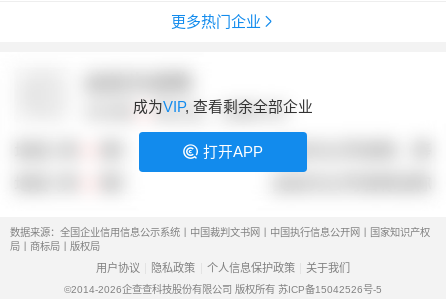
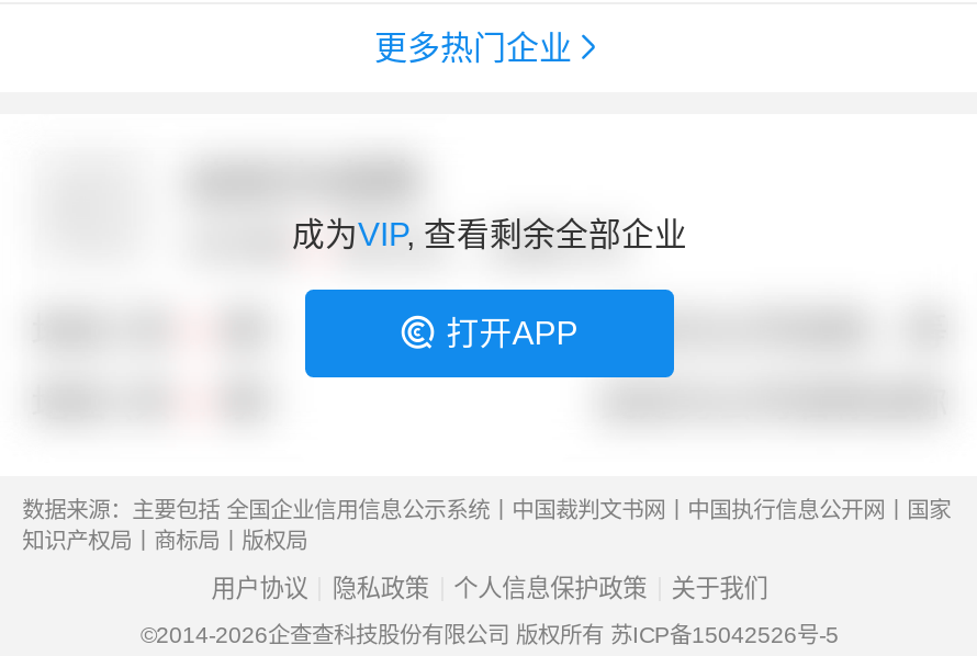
[10,227,430,252] 数据来源：全国企业信用信息公示系统丨中国裁判文书网丨中国执行信息公开网丨国家知识产权 | 局丨商标局丨版权局 -> [22,497,951,552] 数据来源：主要包括 全国企业信用信息公示系统丨中国裁判文书网丨中国执行信息公开网丨国家 | 知识产权局丨商标局丨版权局

